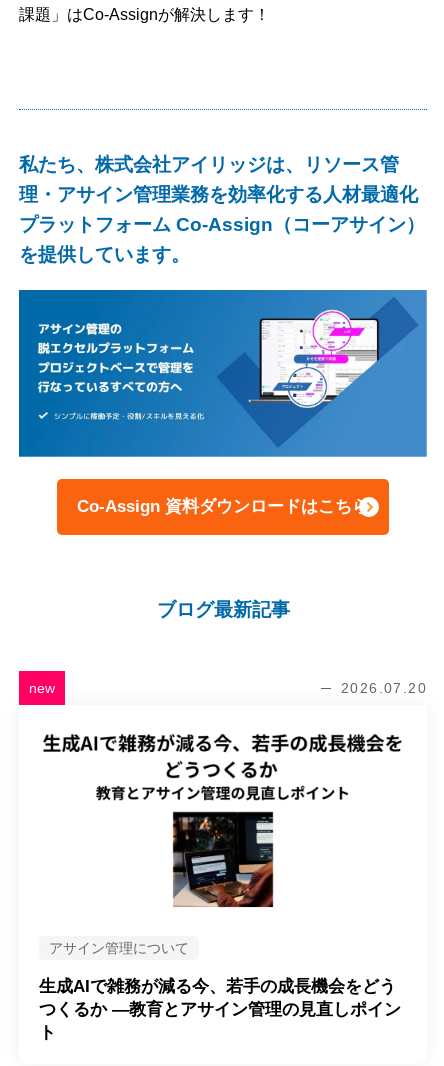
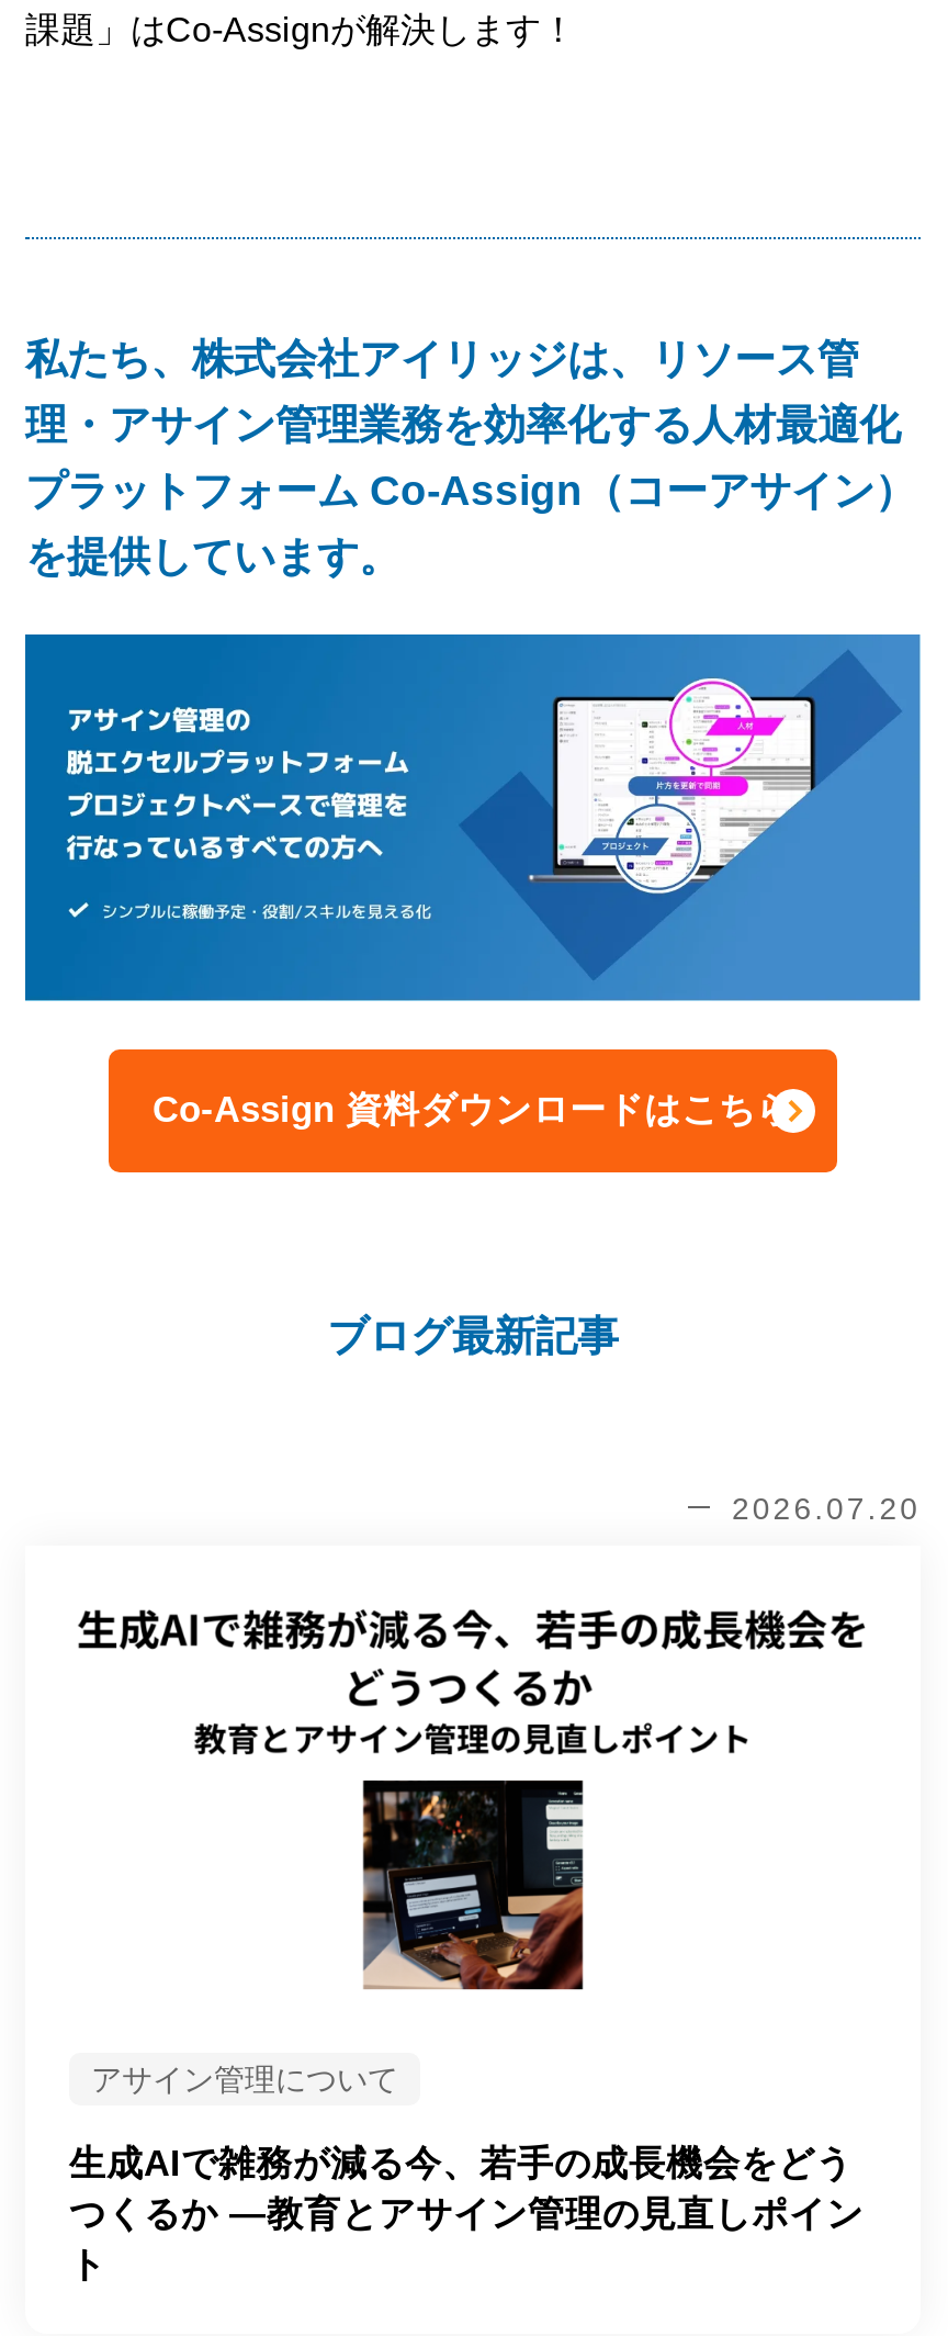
[29,680,55,696] new -> none

